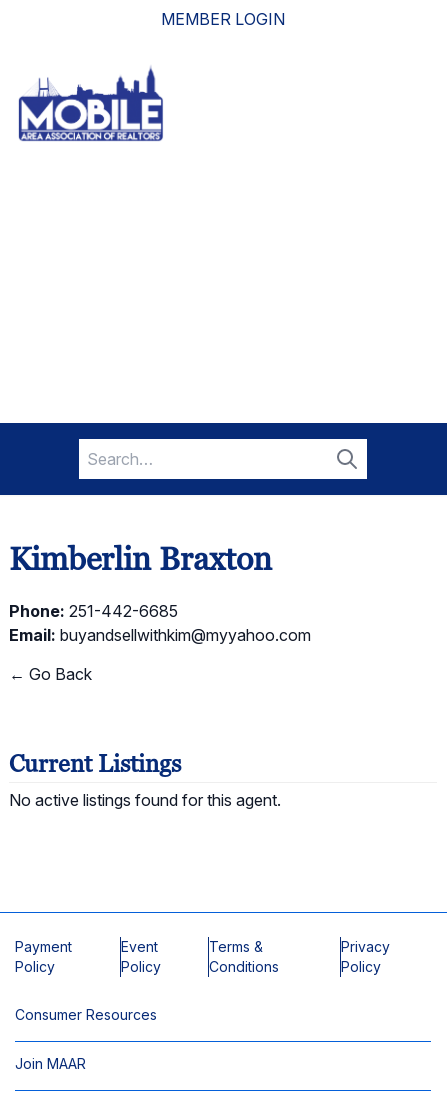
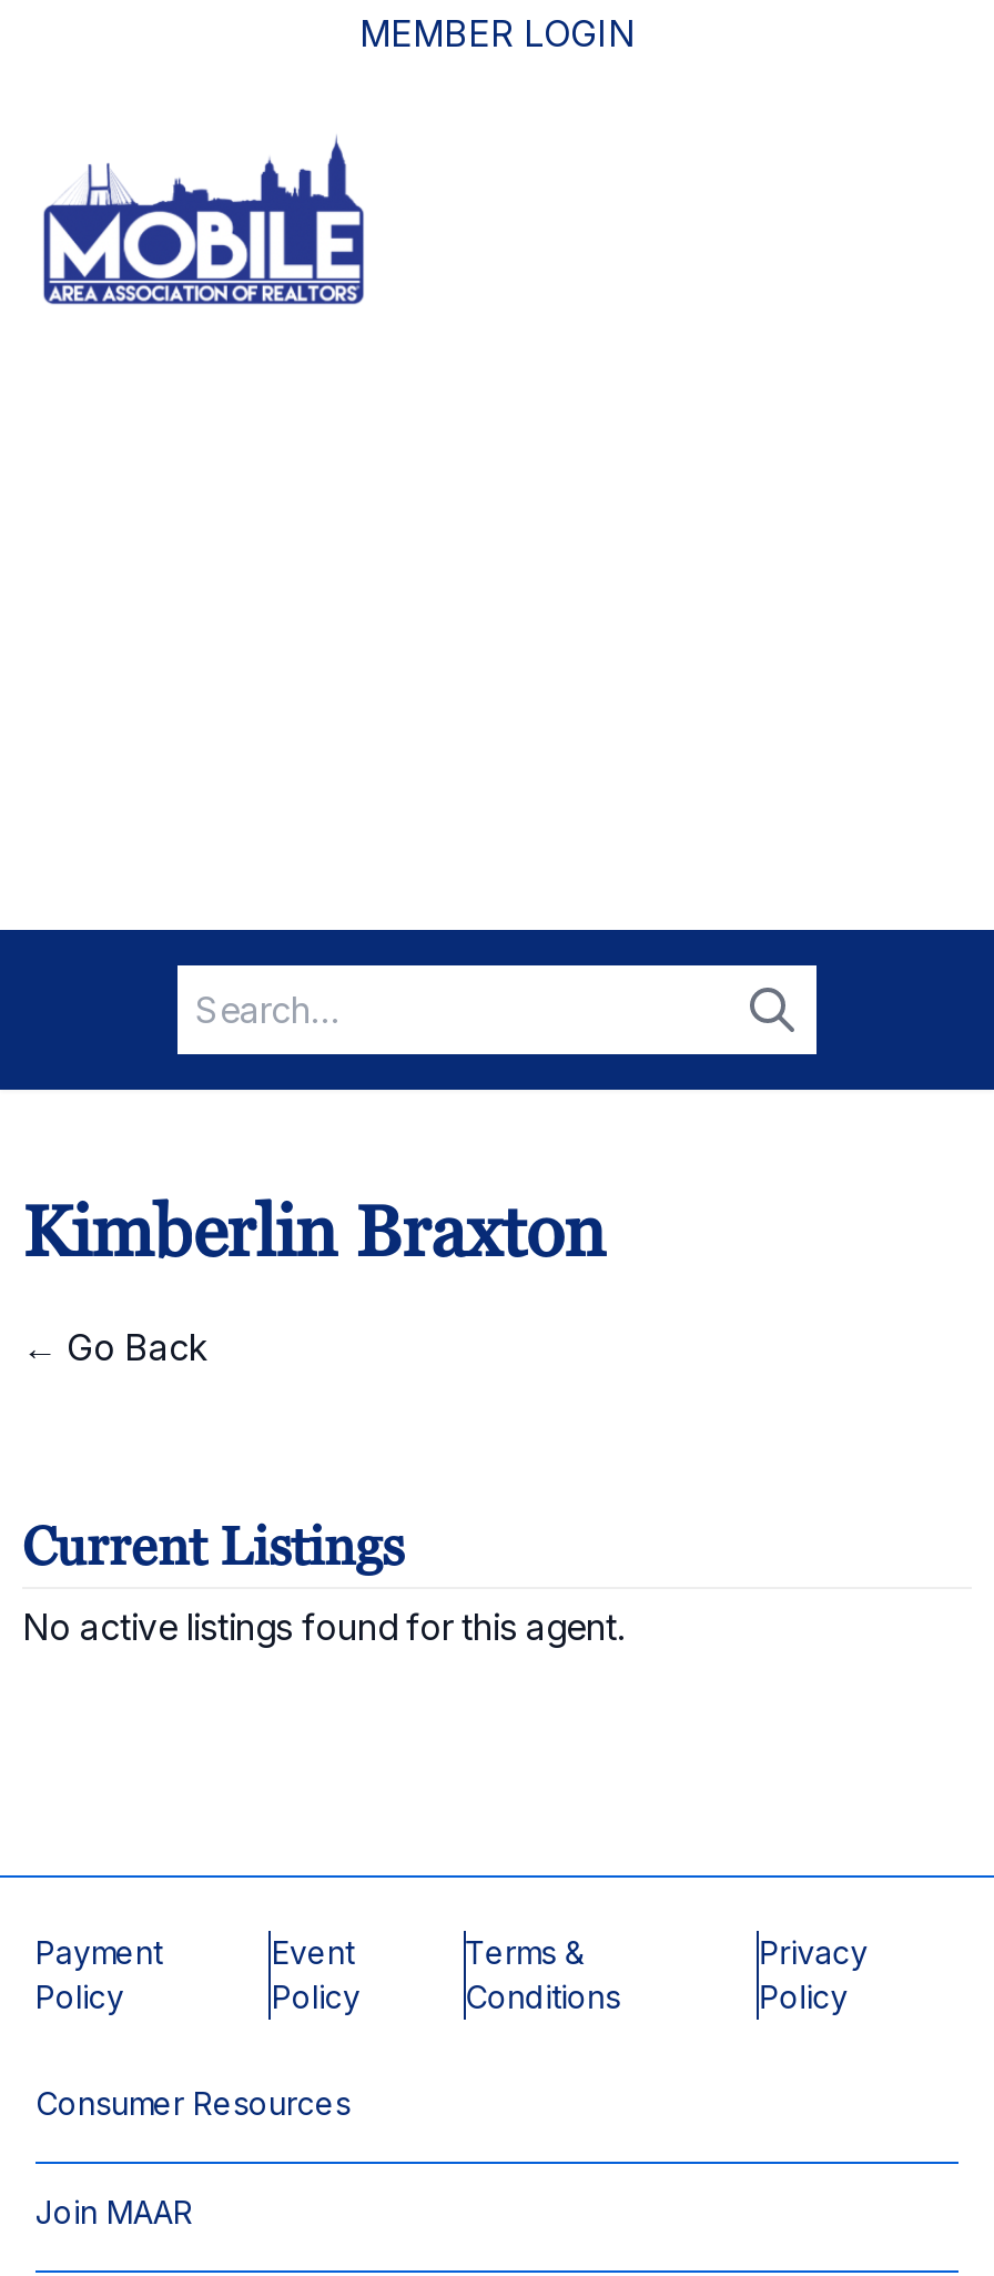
[9,601,311,645] Phone: 251-442-6685 | Email: buyandsellwithkim@myyahoo.com -> none

